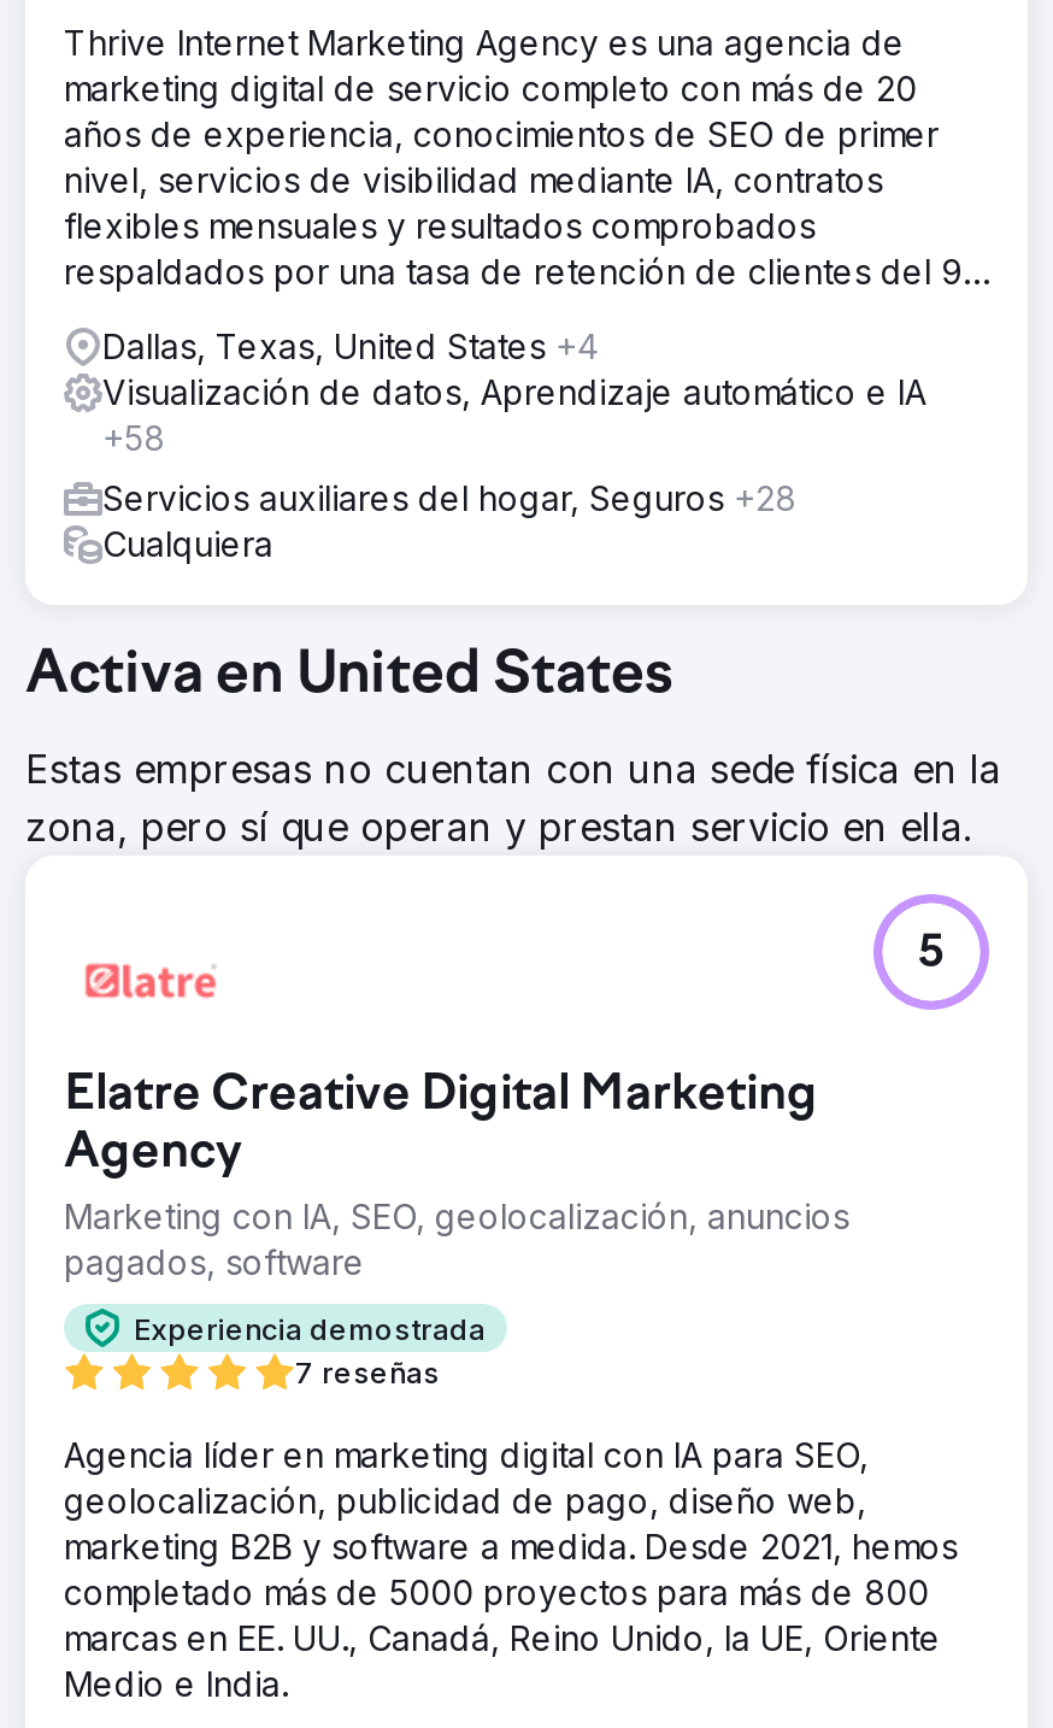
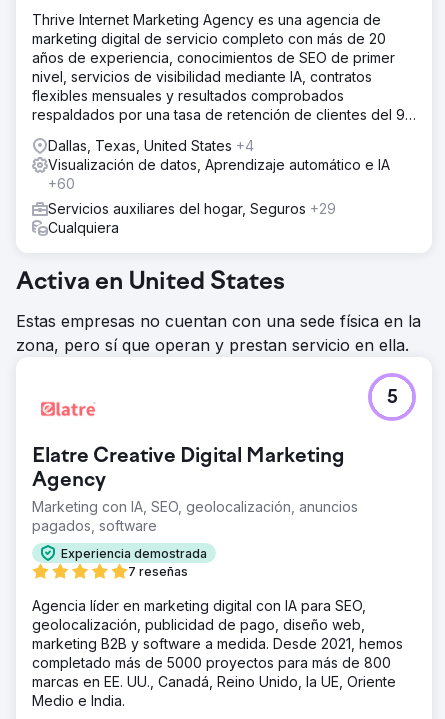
[102,417,165,458] +58 -> [48,175,75,192] +60
[102,477,796,518] Servicios auxiliares del hogar, Seguros +28 -> [48,200,336,217] Servicios auxiliares del hogar, Seguros +29

